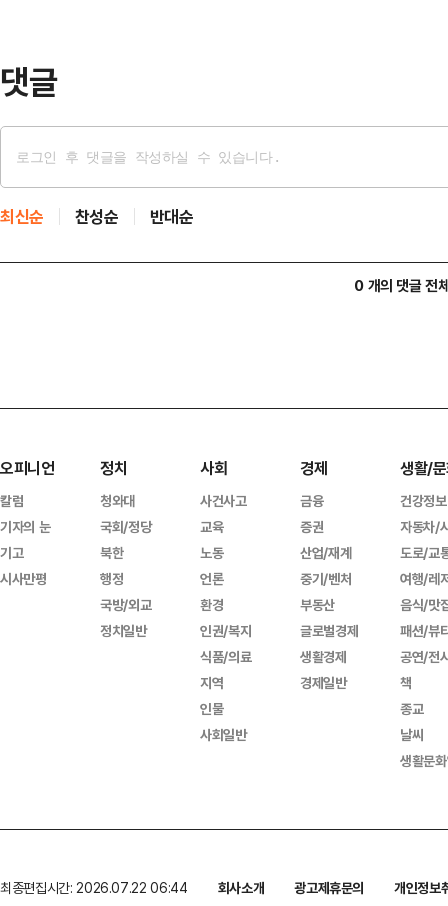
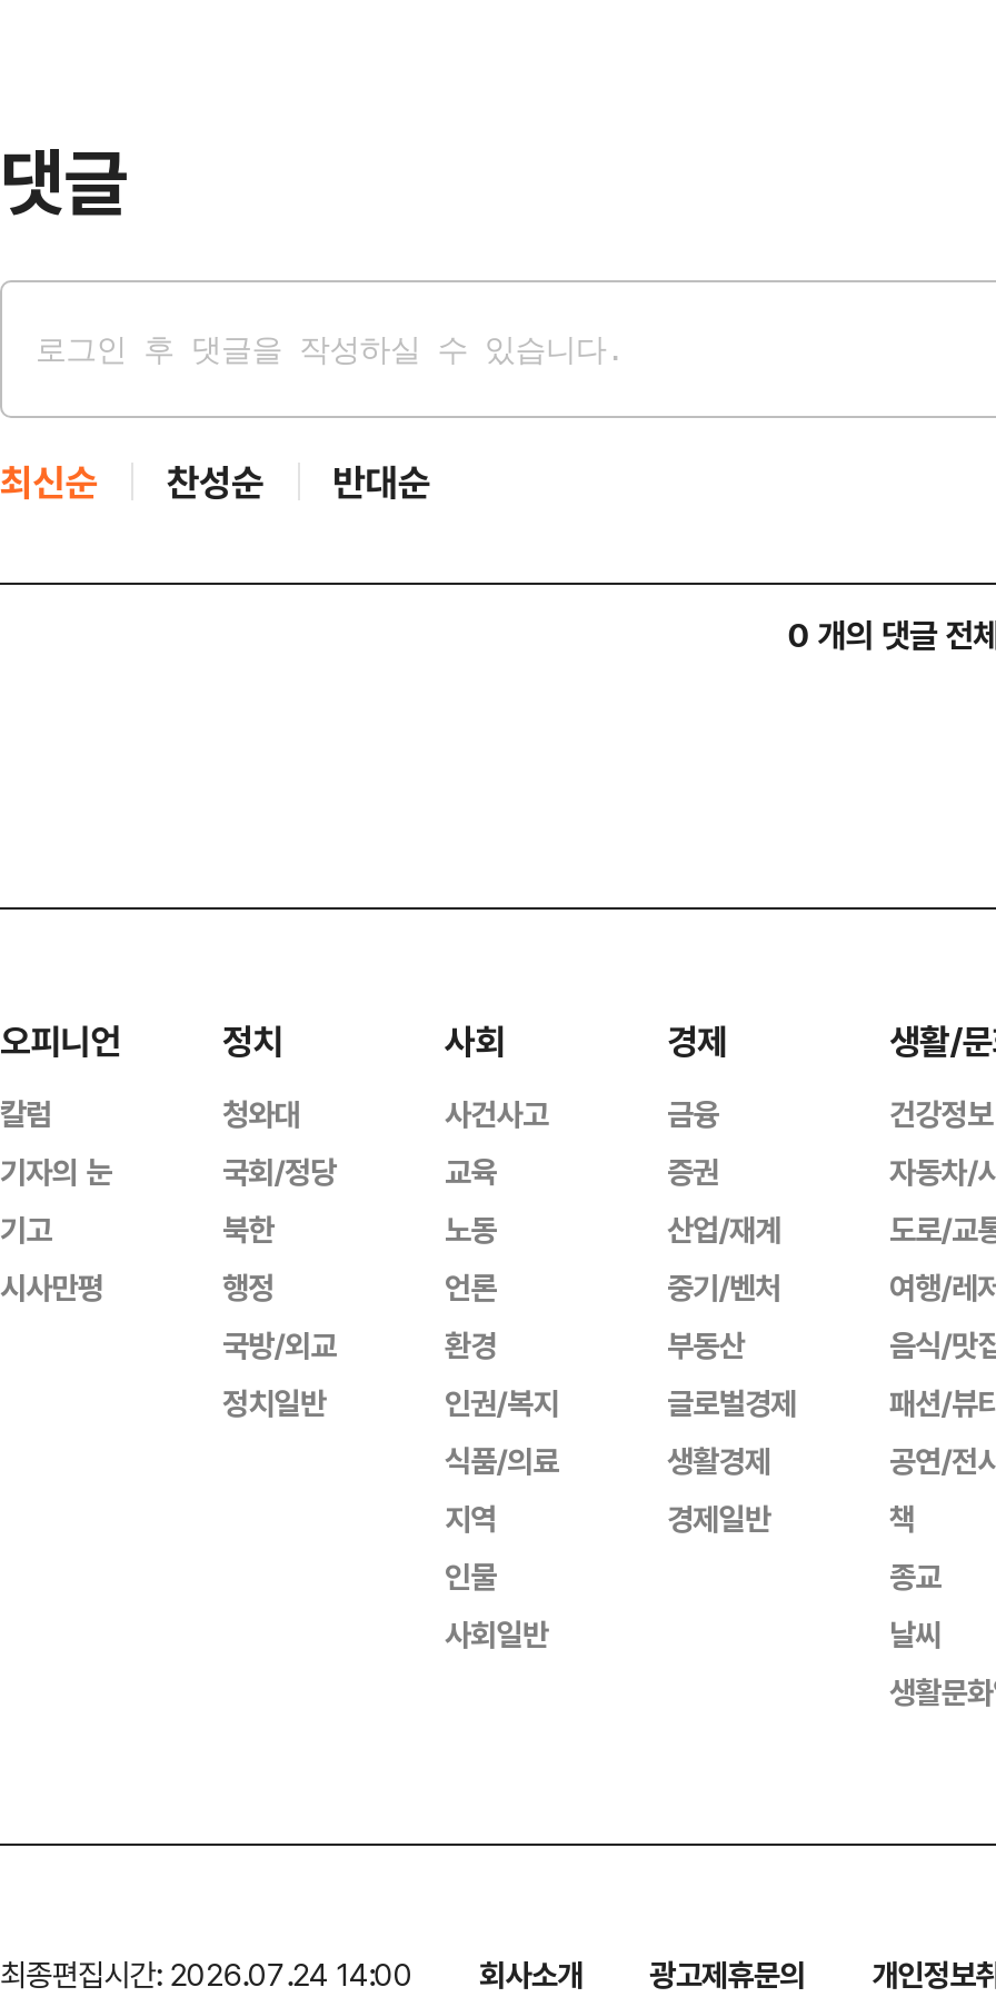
[0,878,188,897] 최종편집시간: 2026.07.22 06:44 -> [0,1953,413,1995] 최종편집시간: 2026.07.24 14:00

